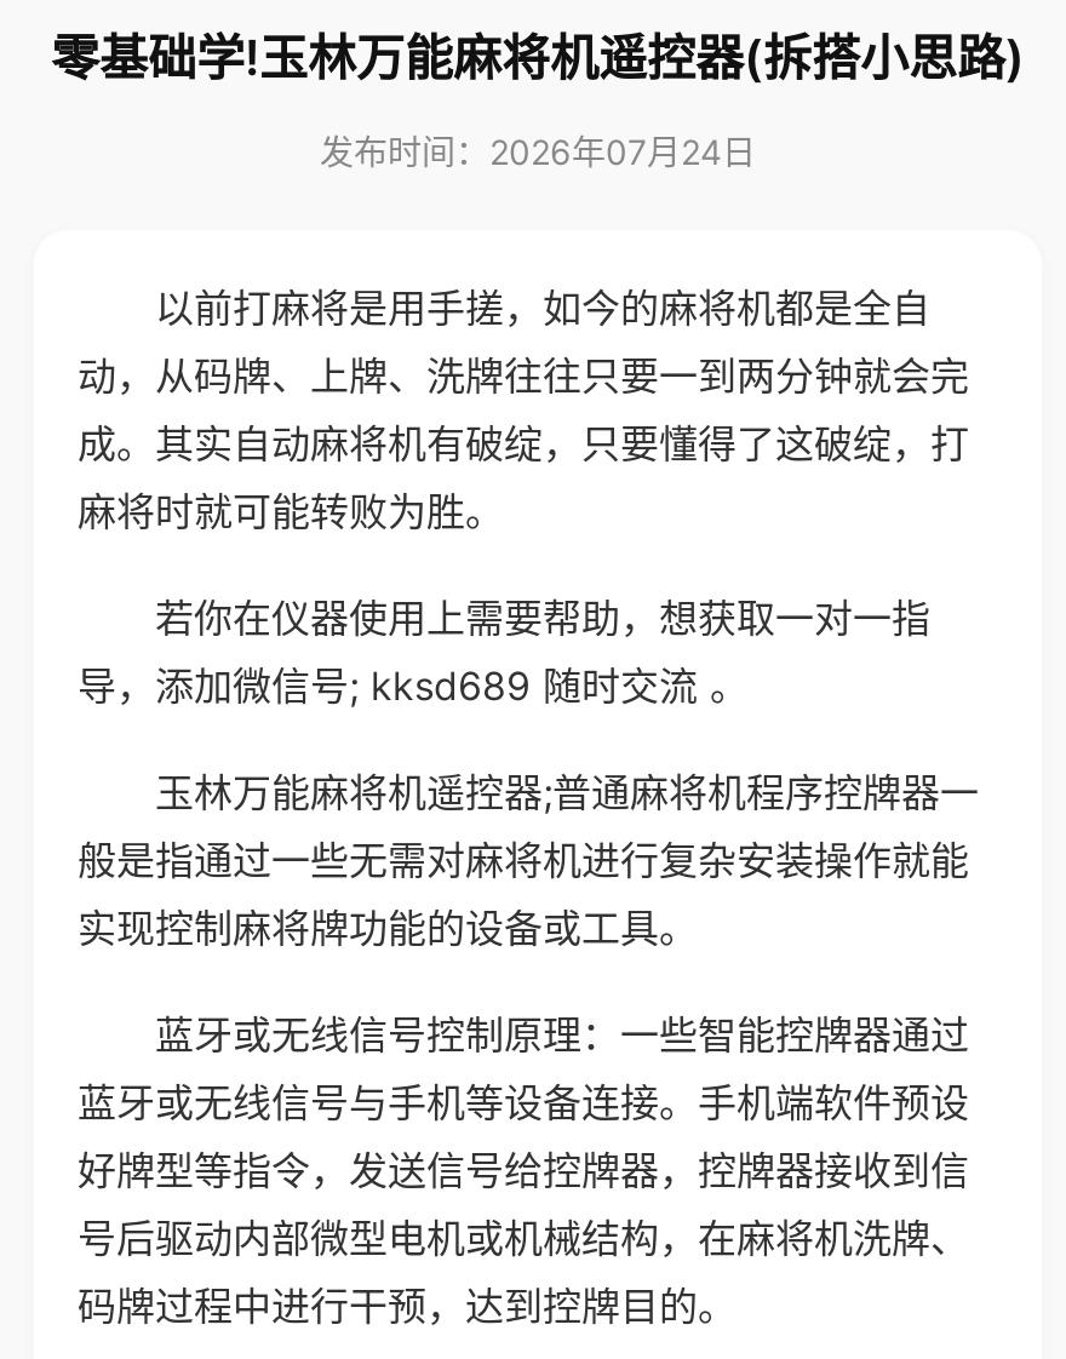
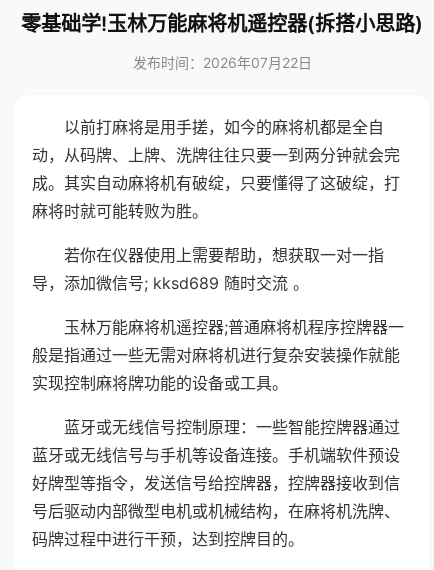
[320,131,756,172] 发布时间：2026年07月24日 -> [132,54,311,71] 发布时间：2026年07月22日

